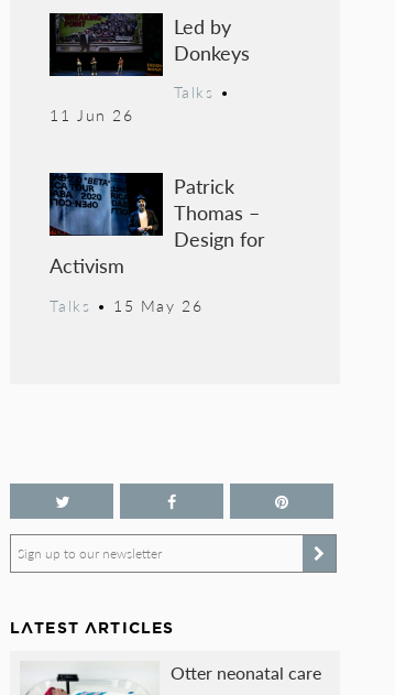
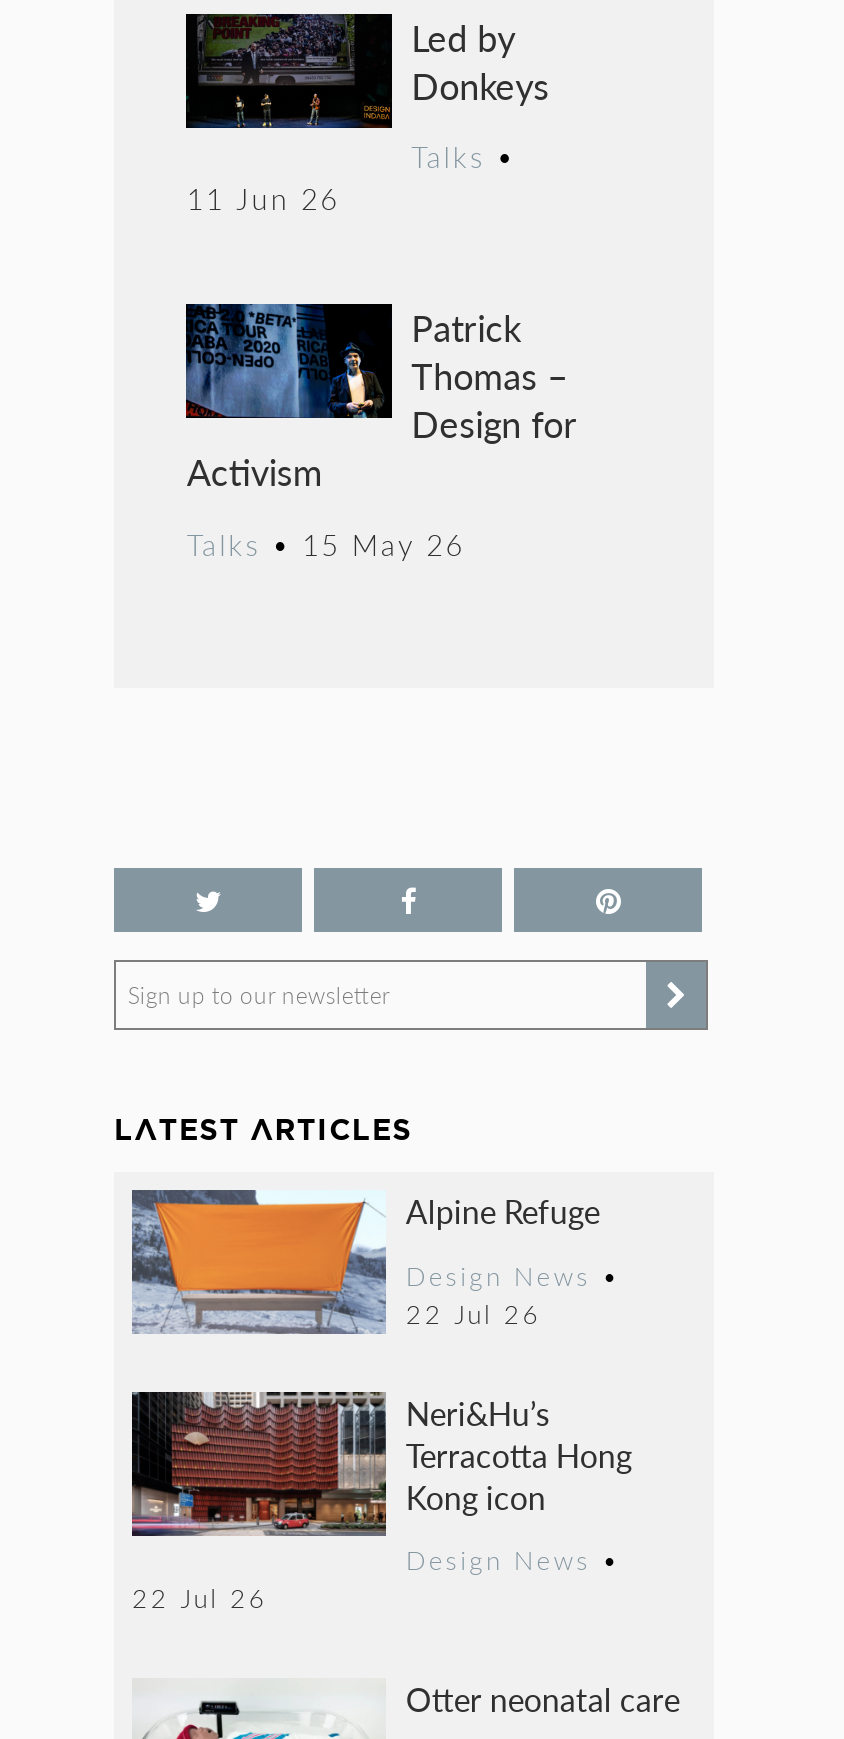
none -> [130,1188,632,1617] [image] | Alpine Refuge | Design News • | 22 Jul 26 | Neri&Hu’s | Terracotta Hong | Kong icon | Design News • | 22 Jul 26
none -> [130,1358,376,1540] [image]

